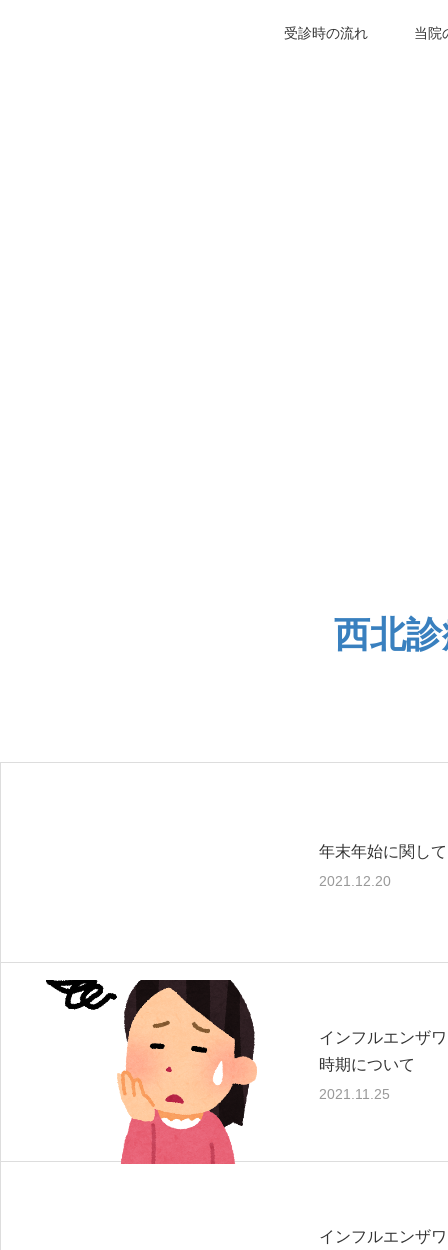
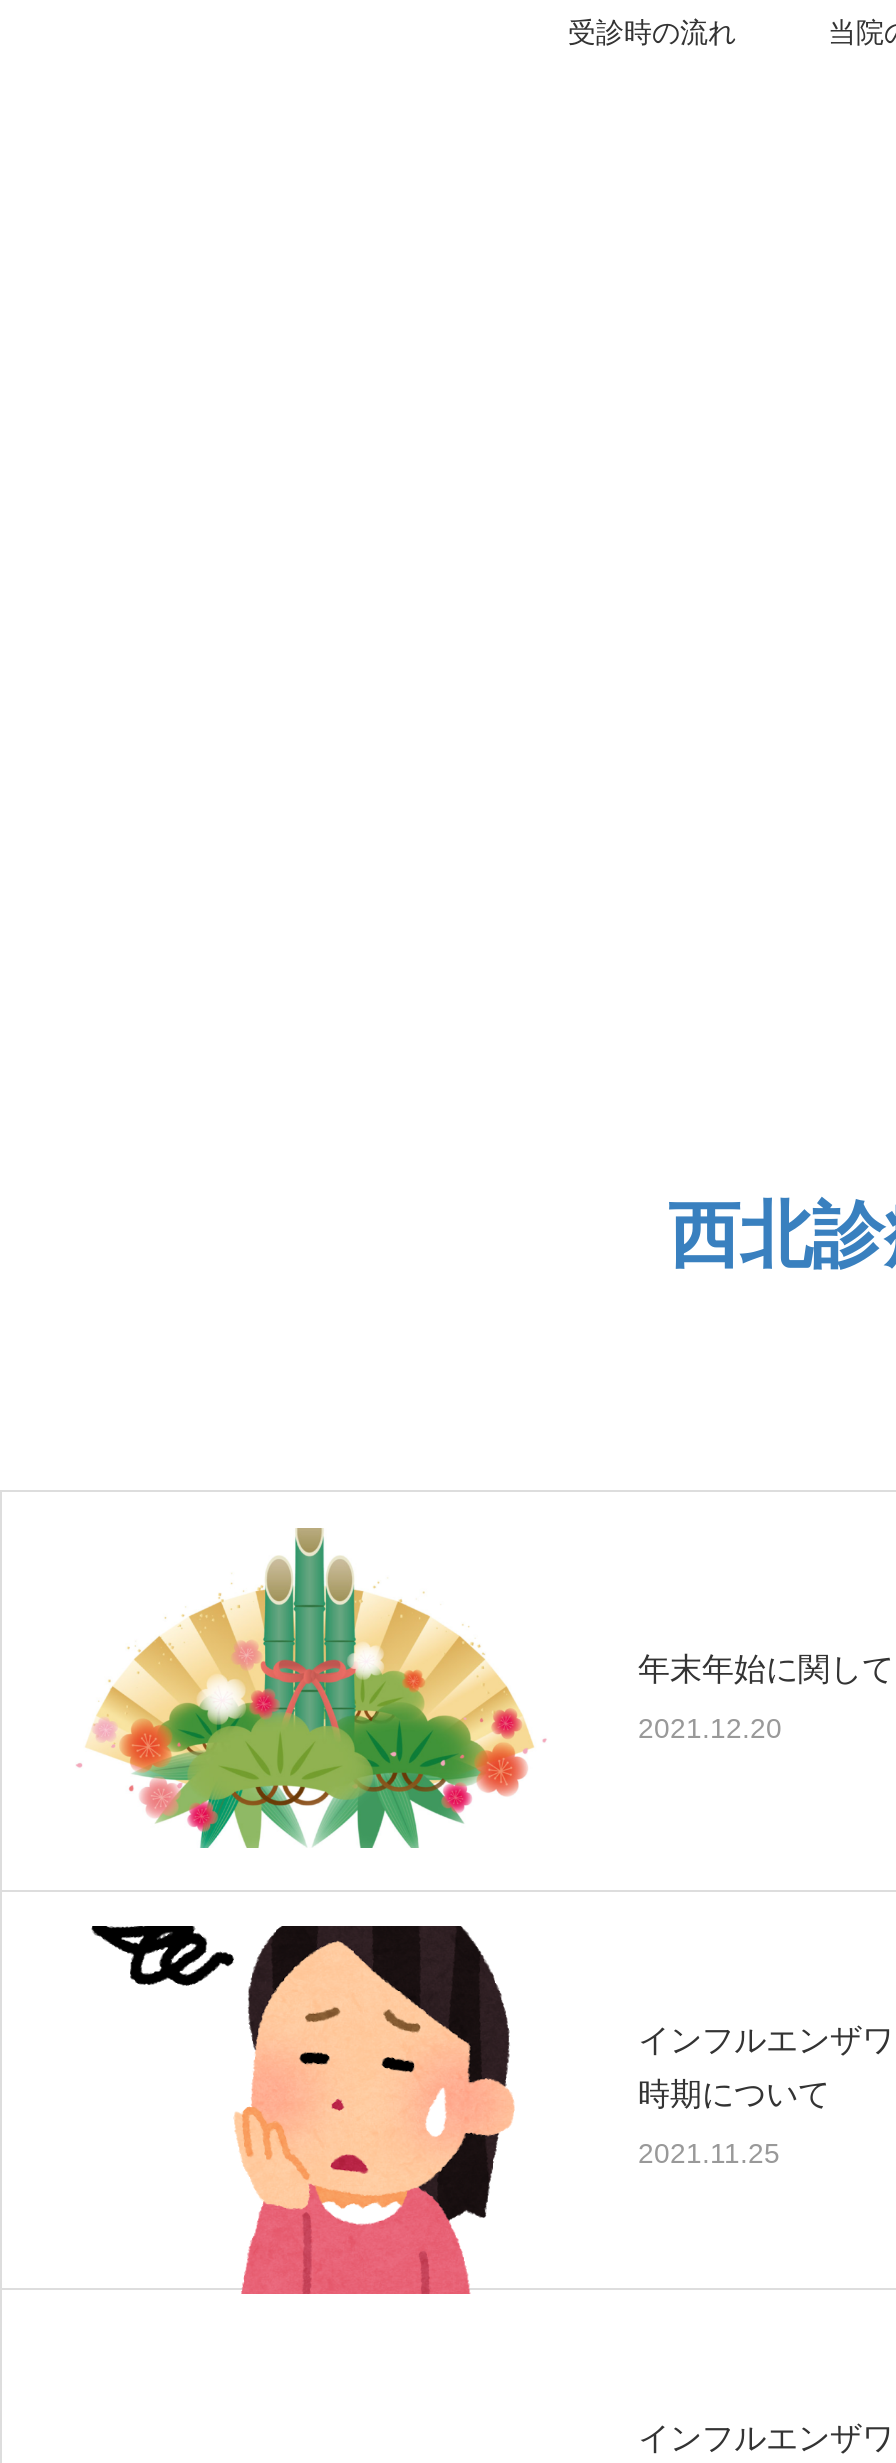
none -> [76,1526,534,1850] [image]

